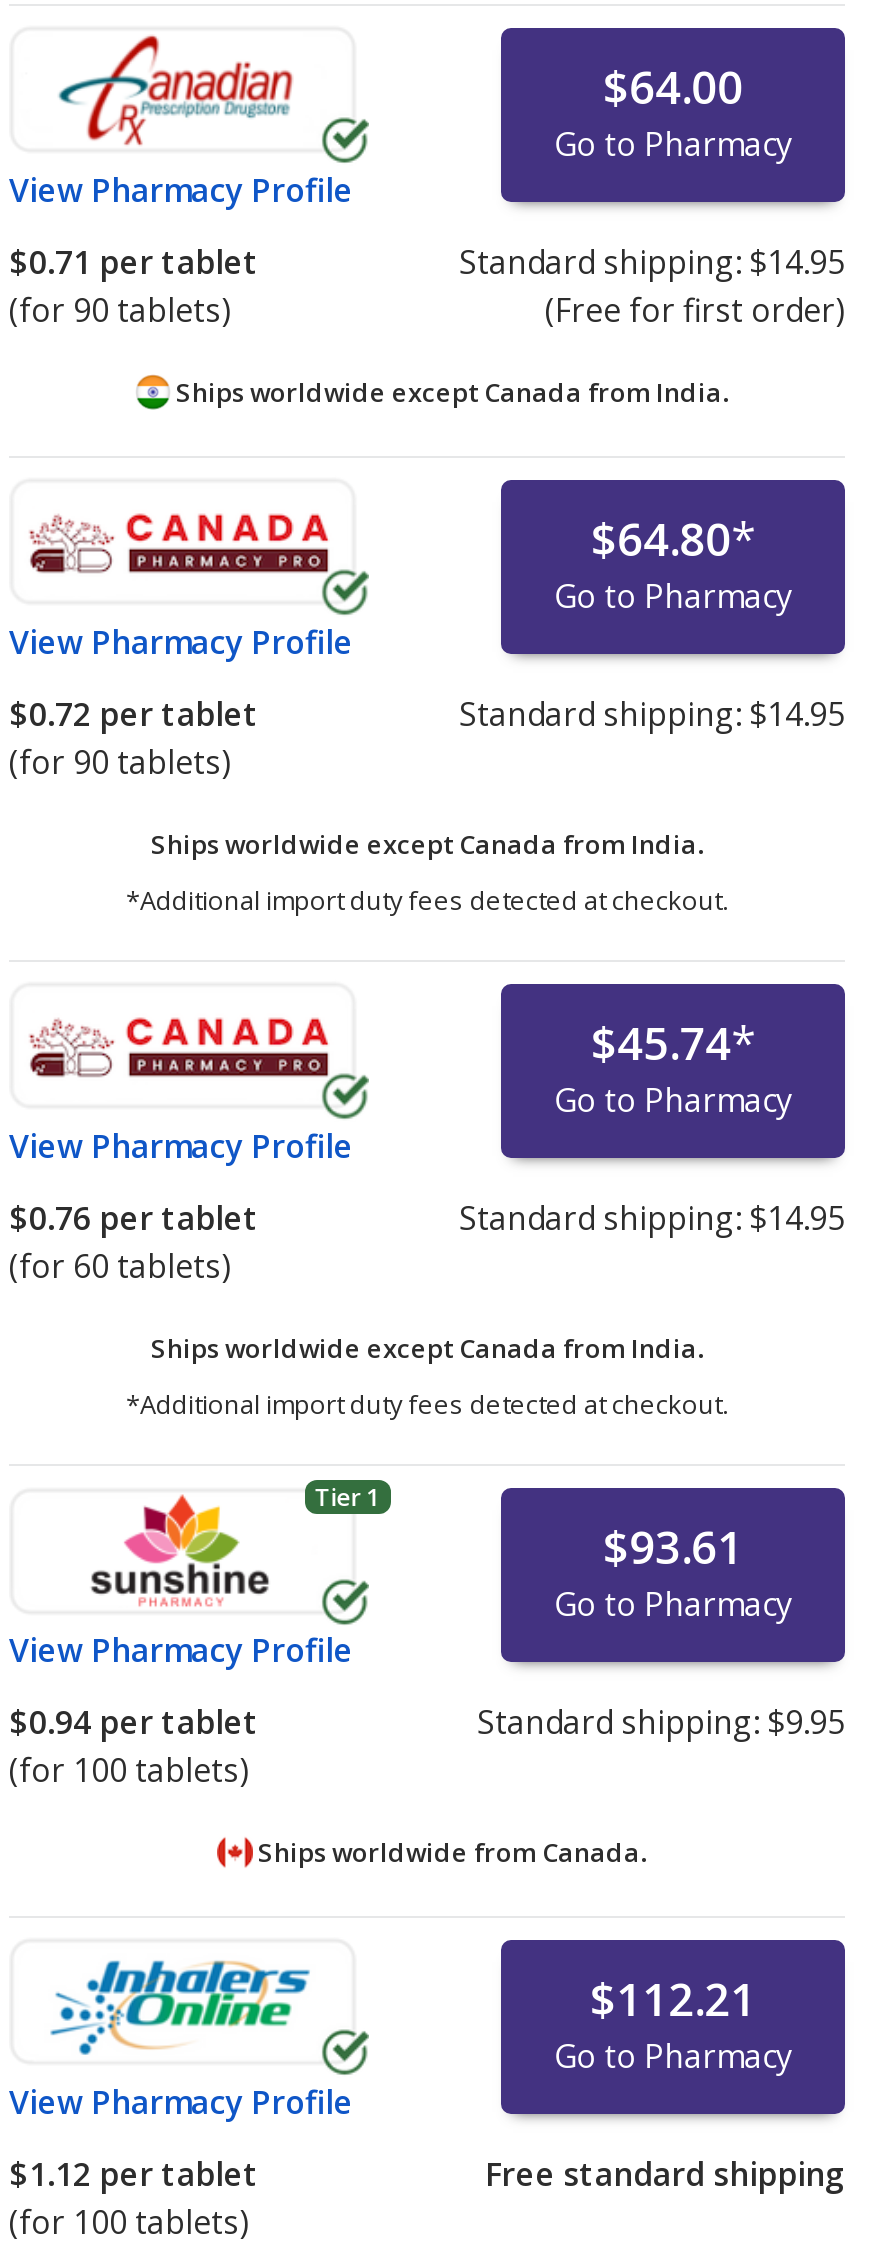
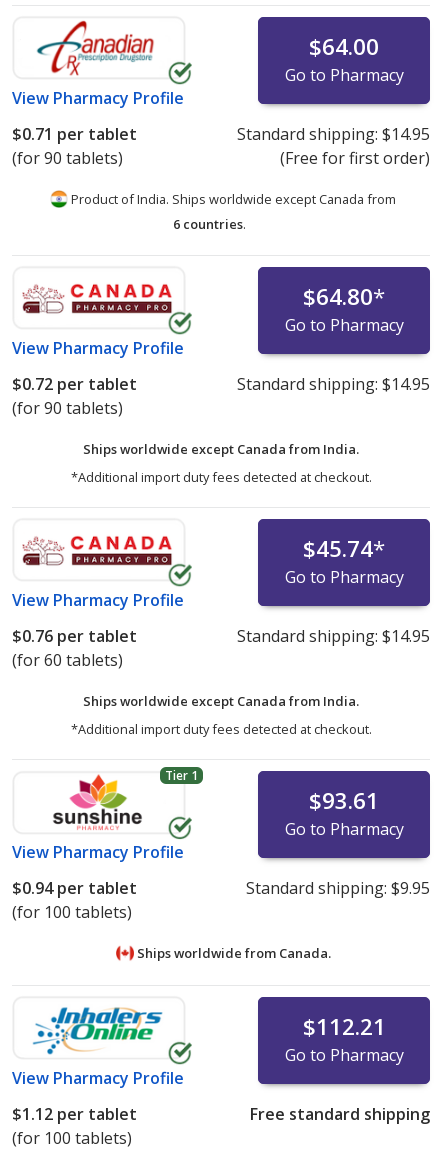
[170,374,728,410] Ships worldwide except Canada from India. -> [68,190,396,233] Product of India. Ships worldwide except Canada from | 6 countries.

